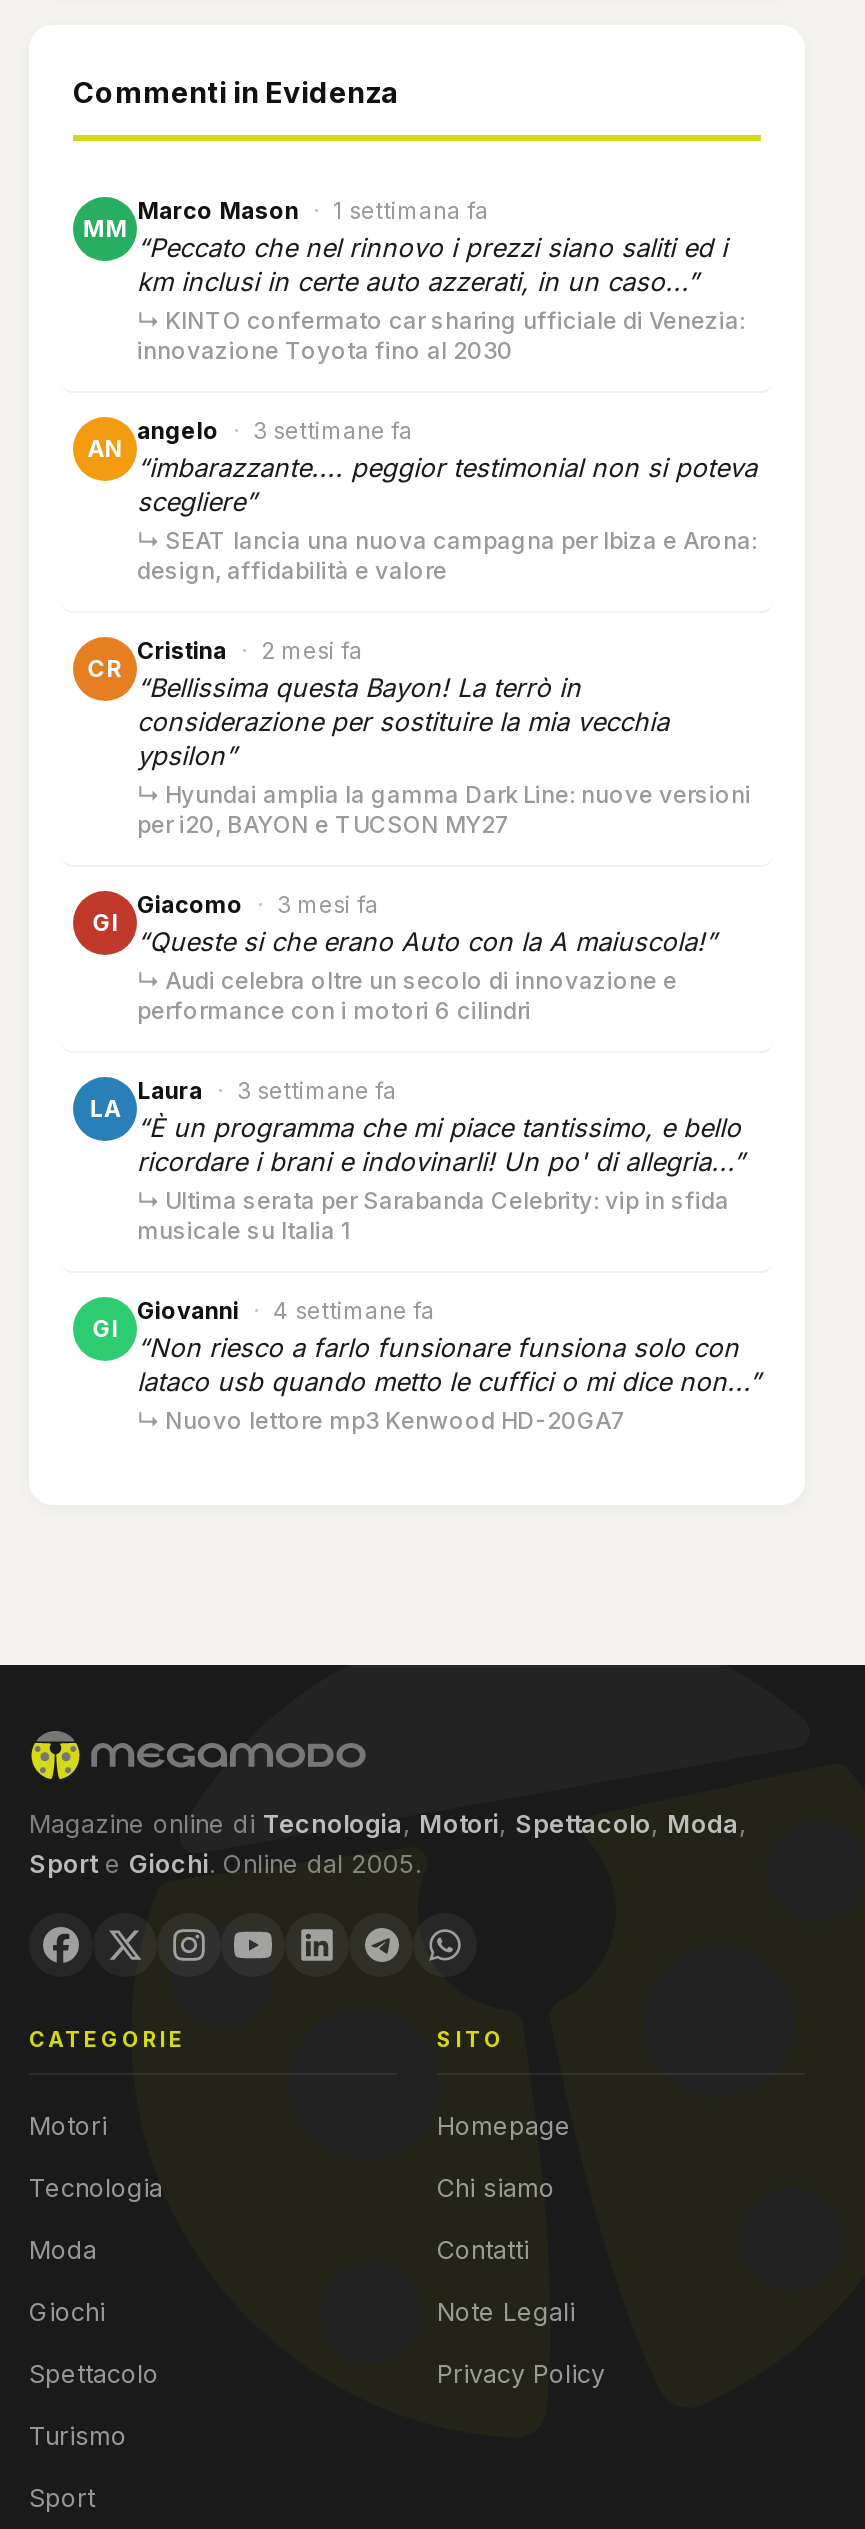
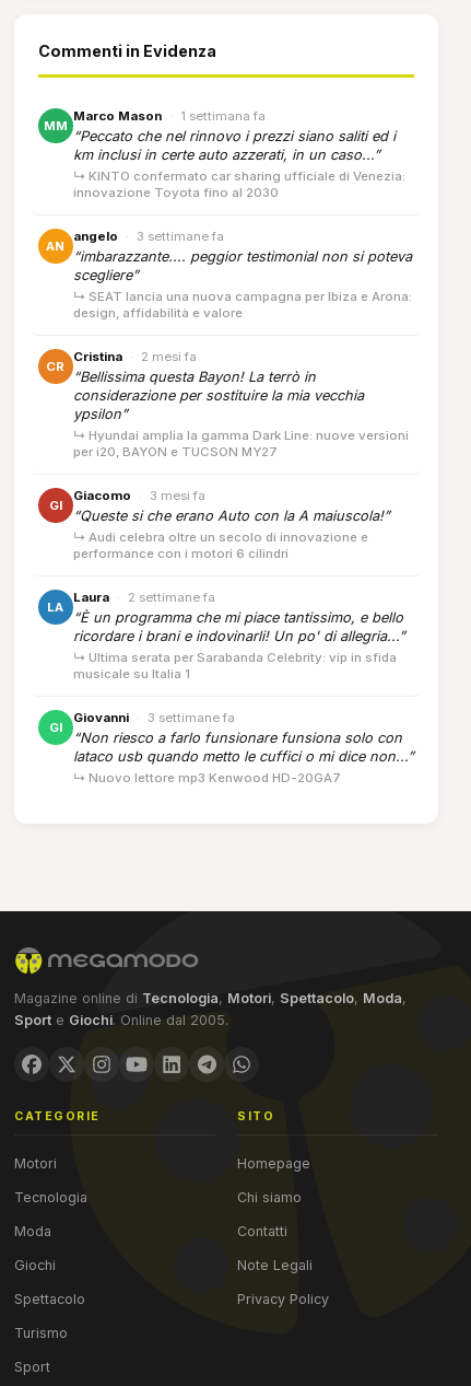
[137,1077,397,1105] Laura · 3 settimane fa -> [73,589,215,605] Laura · 2 settimane fa
[137,1297,435,1325] Giovanni · 4 settimane fa -> [73,710,235,725] Giovanni · 3 settimane fa

